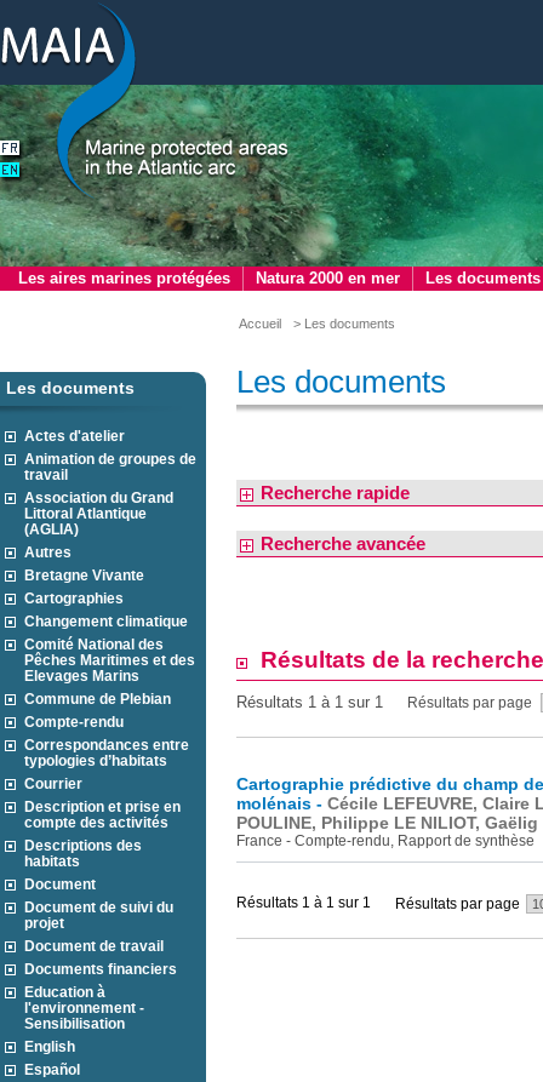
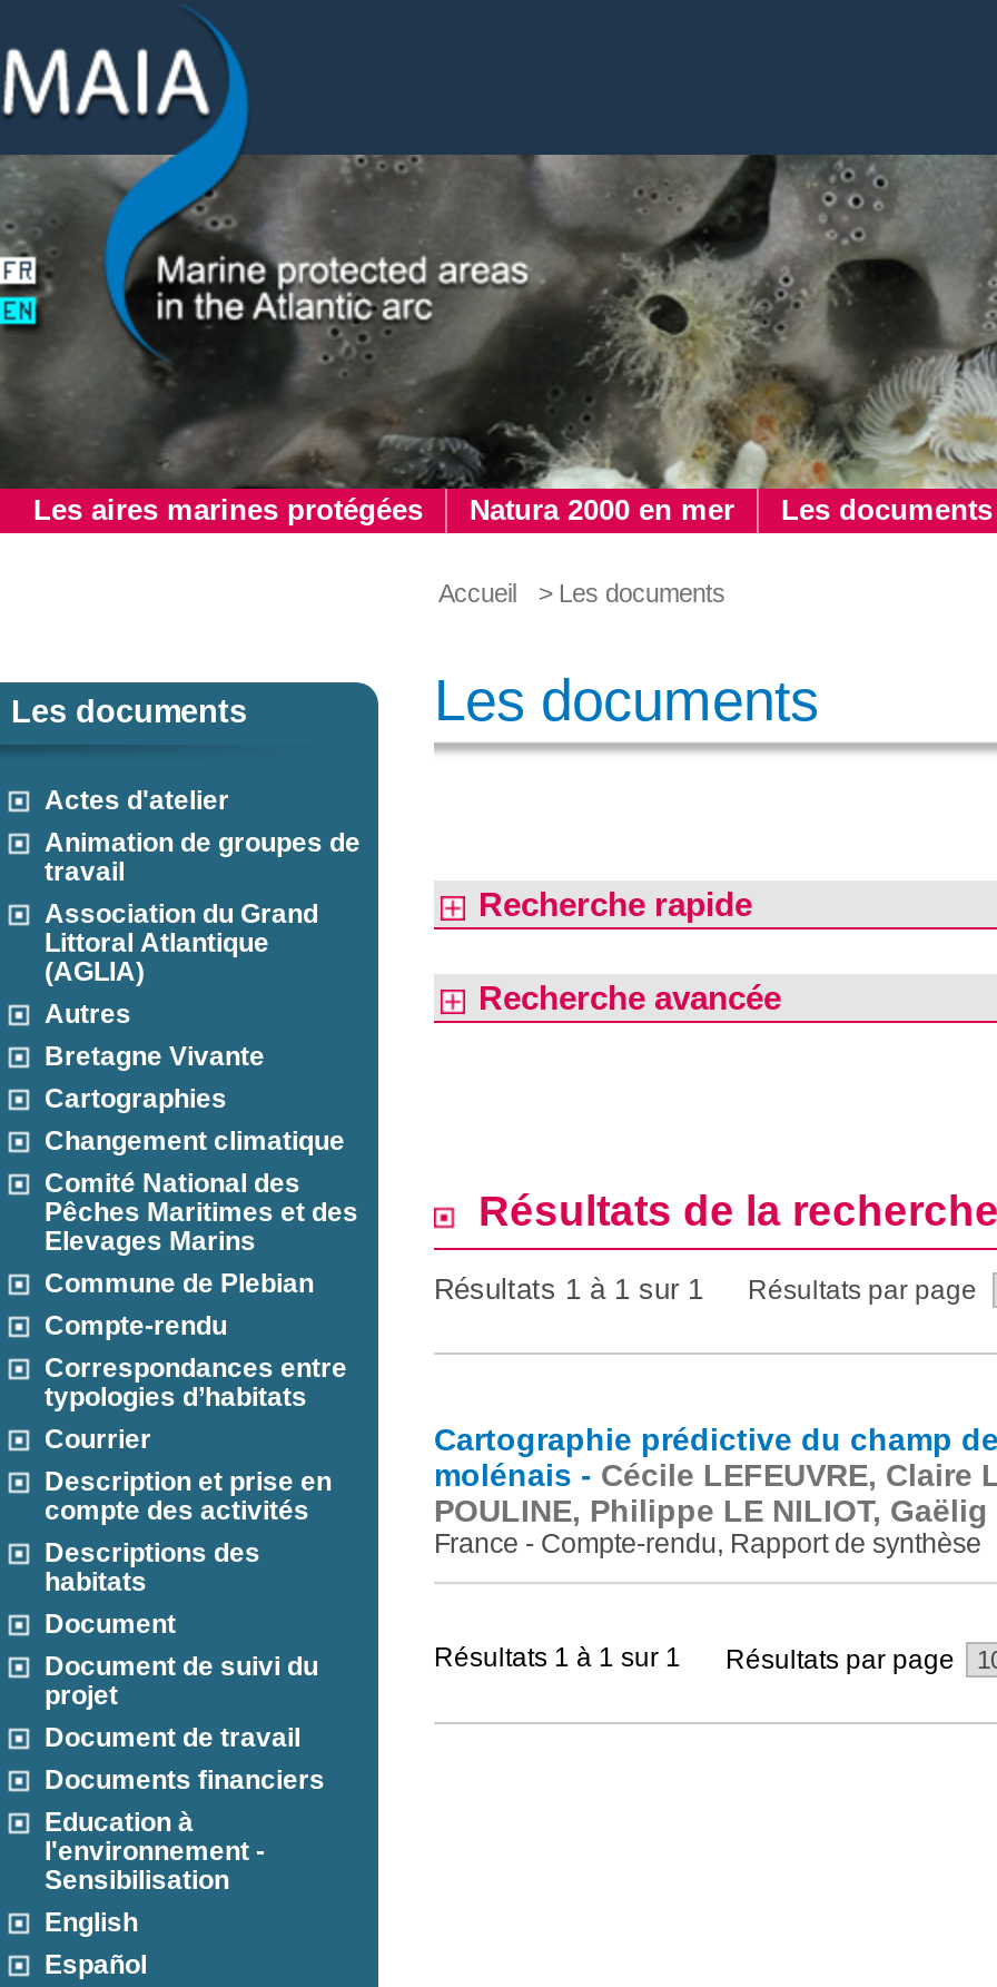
[4,85,539,268] [image] -> [7,153,990,491] [image]

